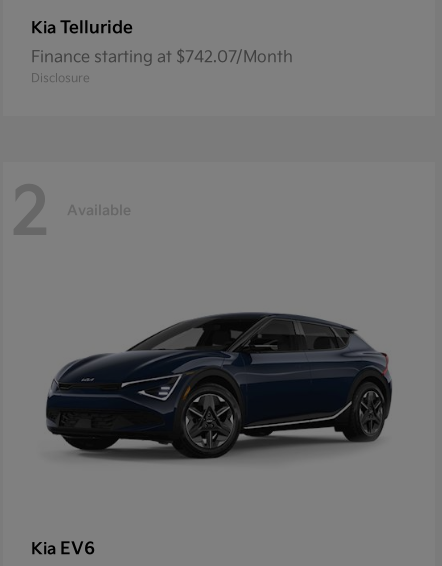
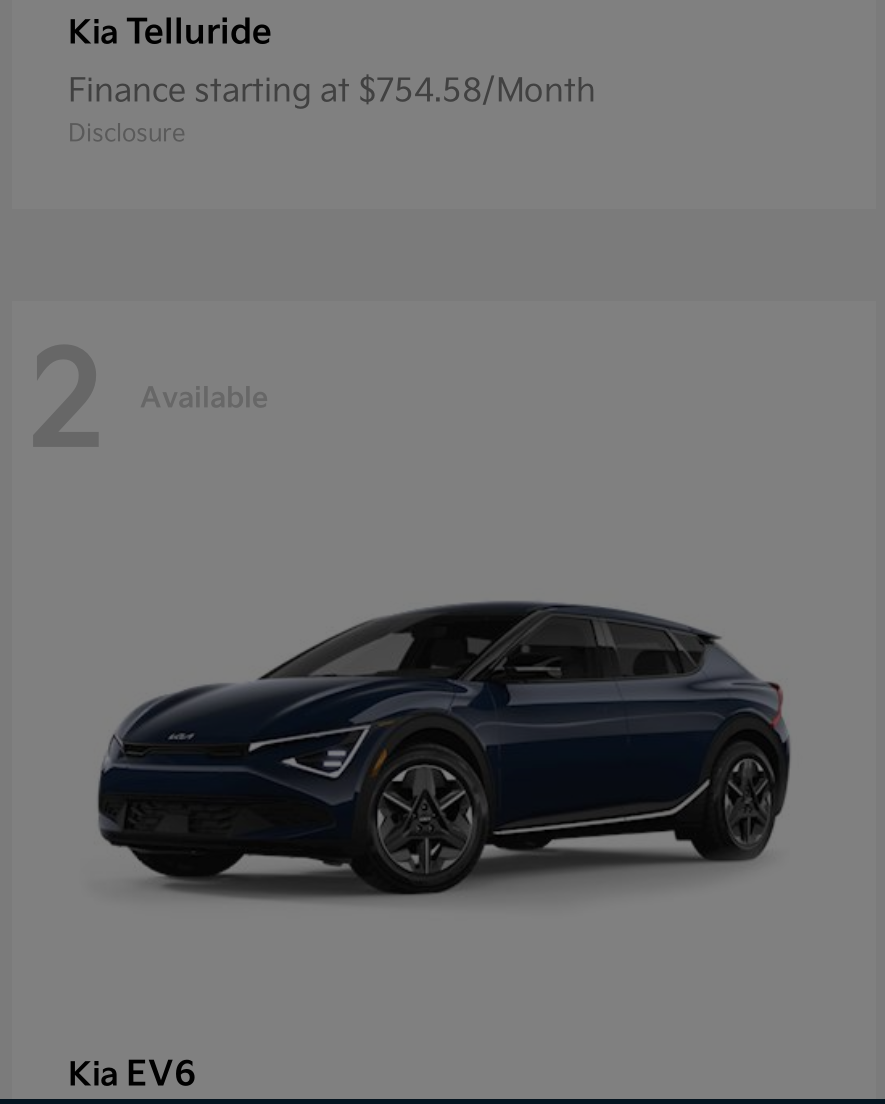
[31,48,293,67] Finance starting at $742.07/Month -> [68,73,596,111] Finance starting at $754.58/Month

